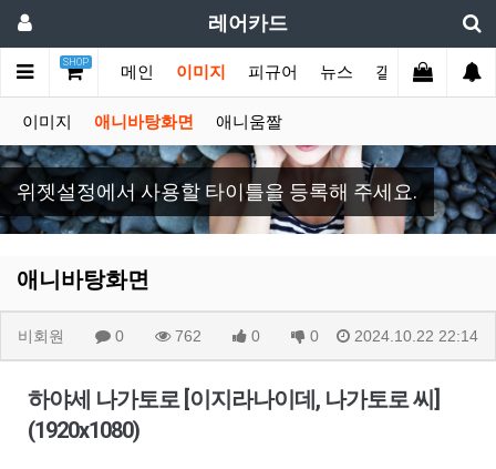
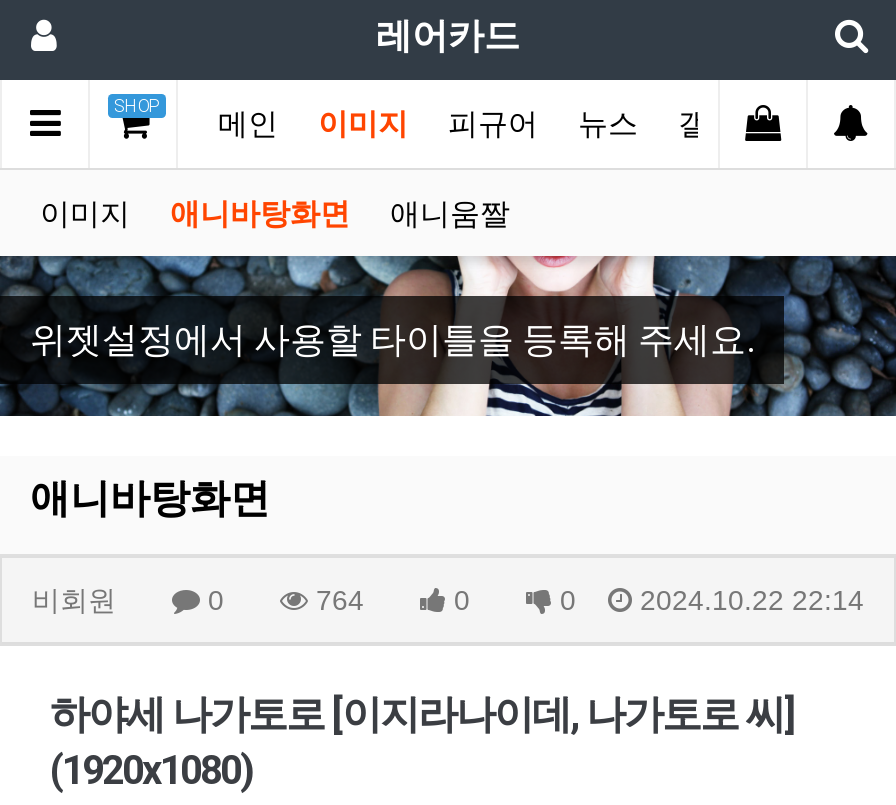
[170,327,206,345] 762 -> [308,584,372,616] 764

